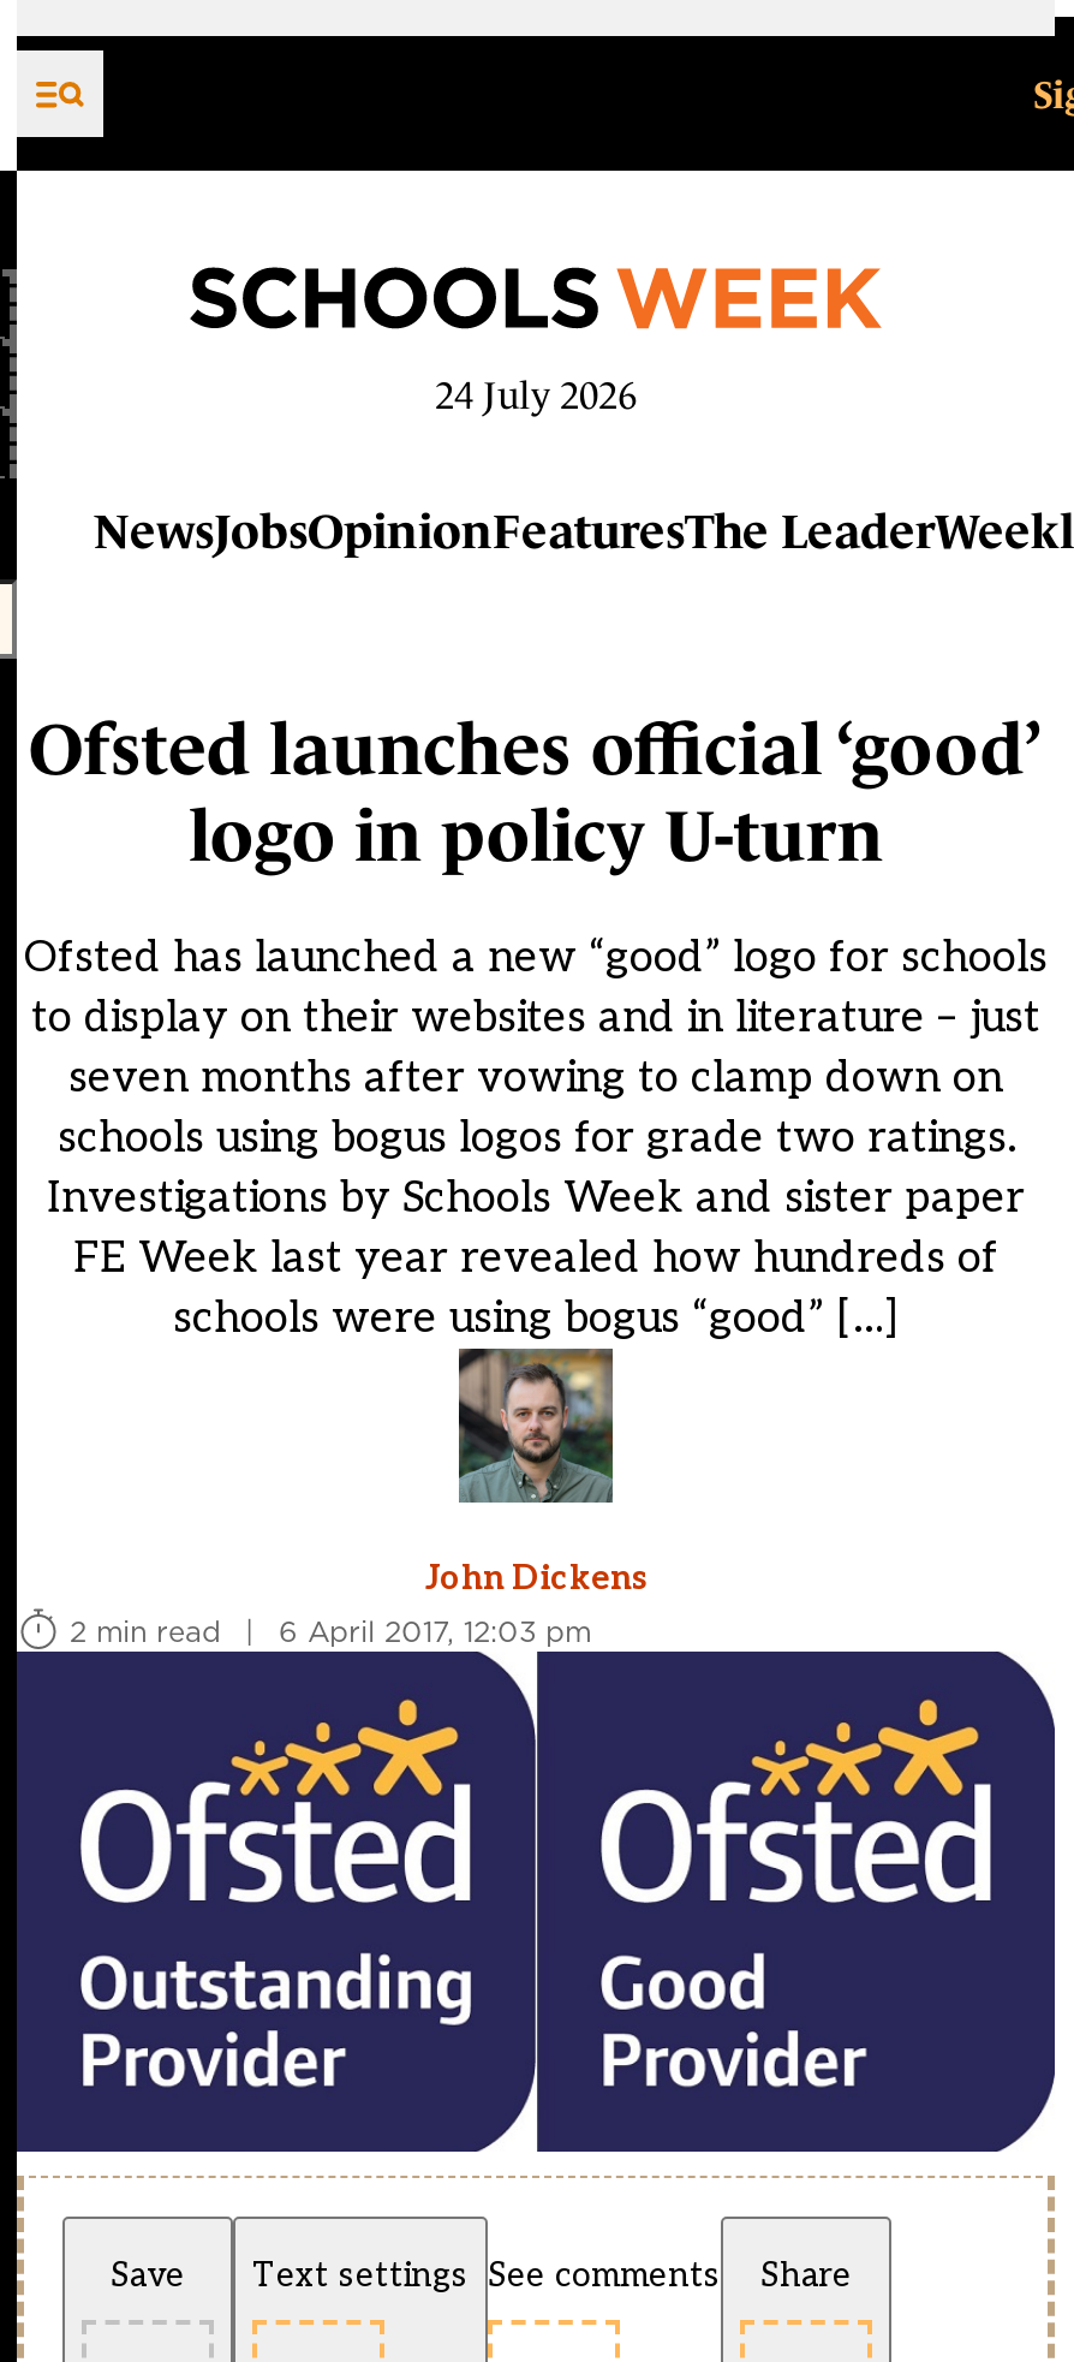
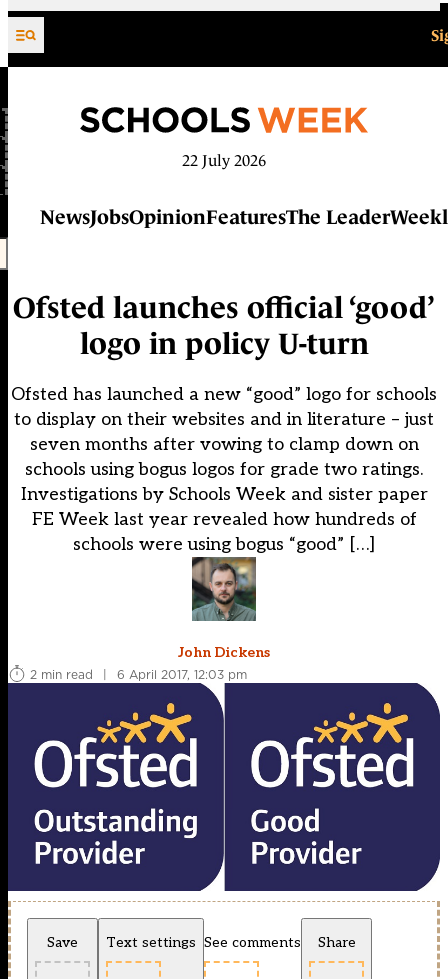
[435,375,637,416] 24 July 2026 -> [182,152,266,169] 22 July 2026

